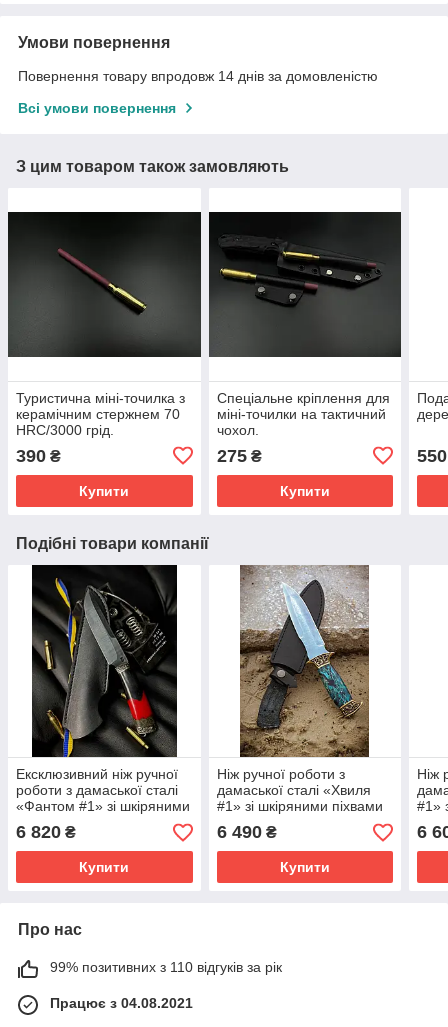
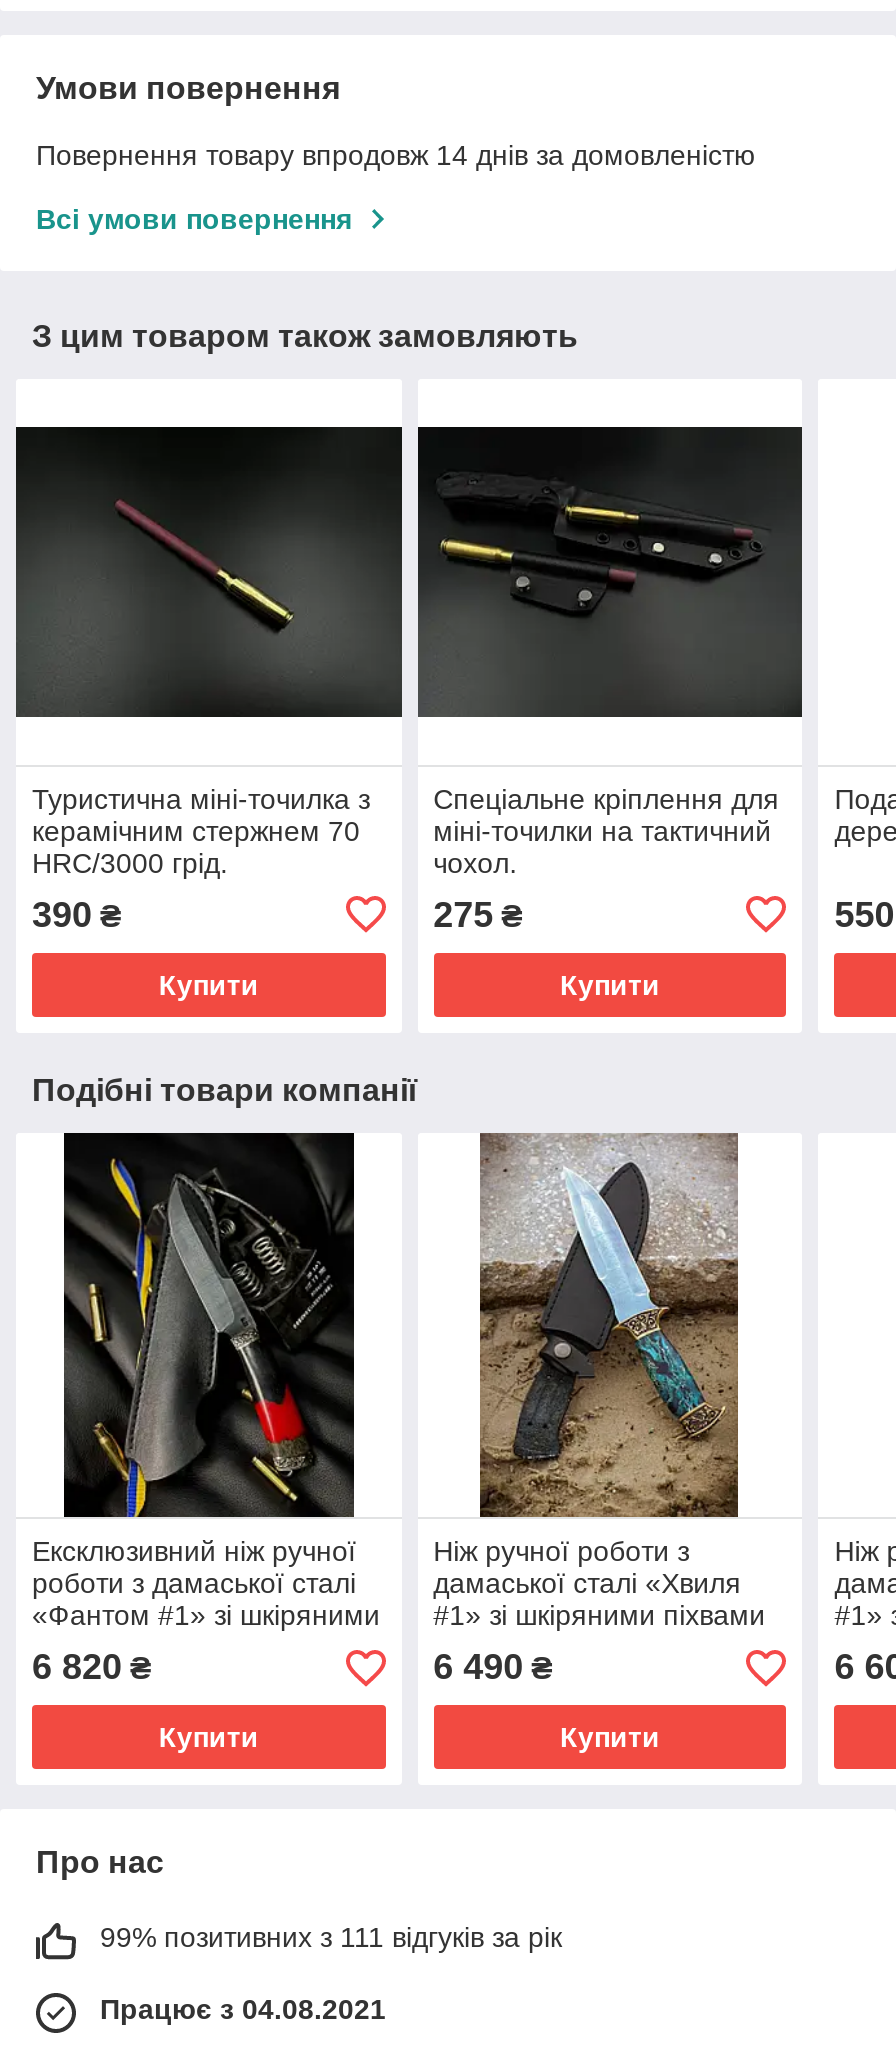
[50,959,282,975] 99% позитивних з 110 відгуків за рік -> [100,1922,562,1954] 99% позитивних з 111 відгуків за рік

